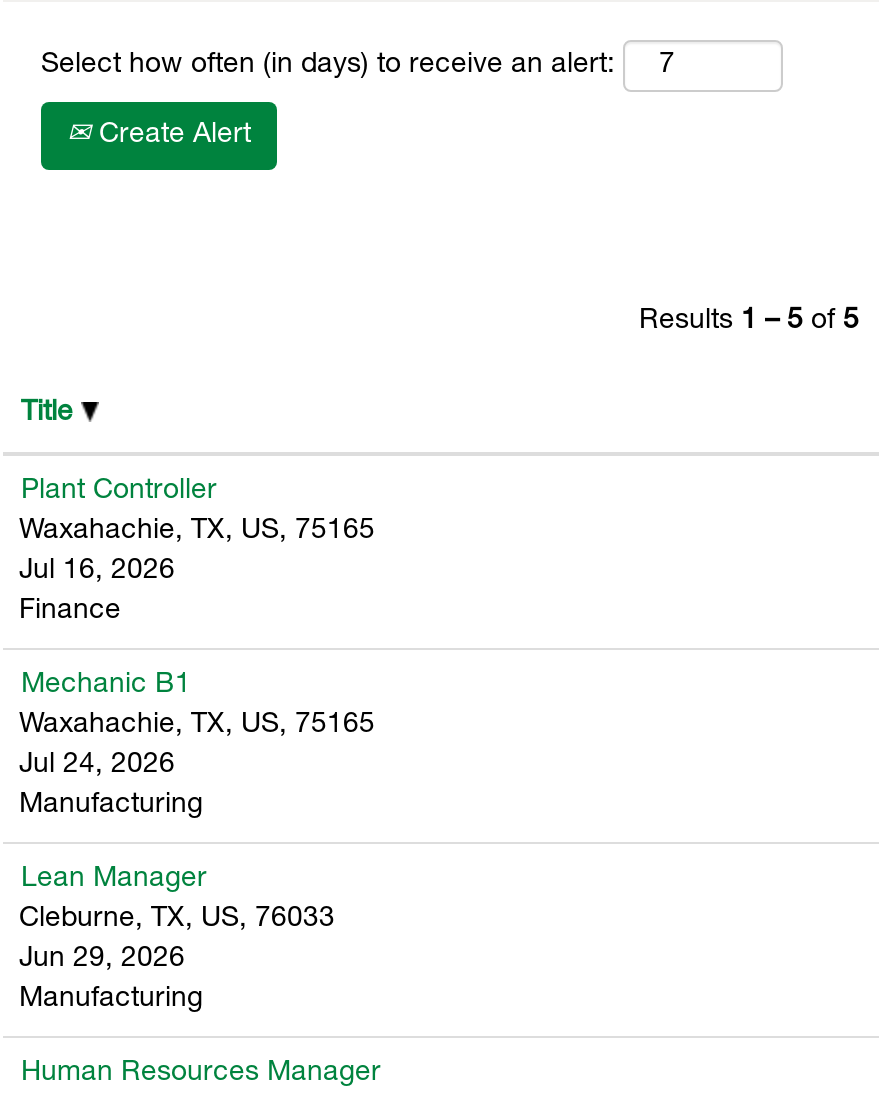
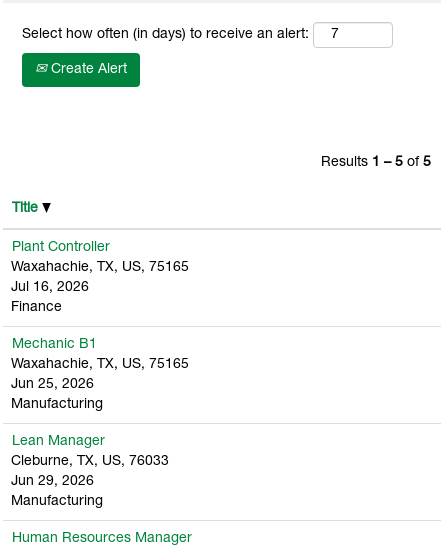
[19,751,175,779] Jul 24, 2026 -> [11,377,94,391] Jun 25, 2026

